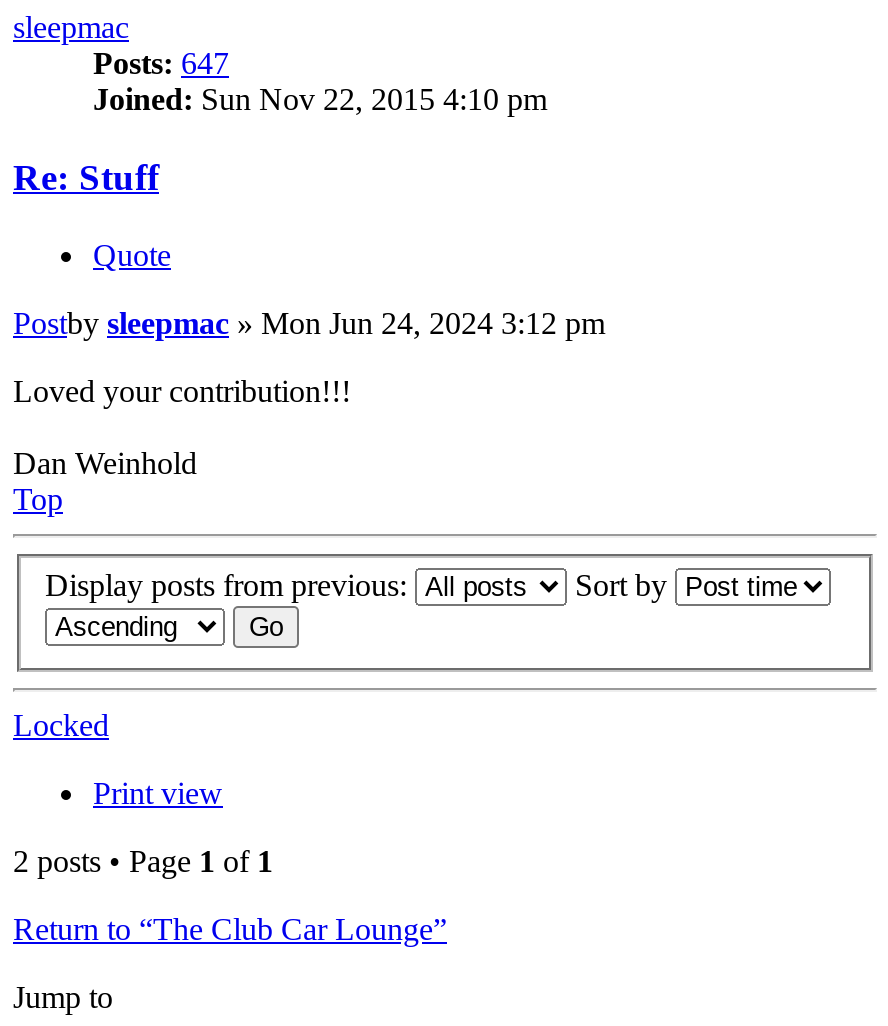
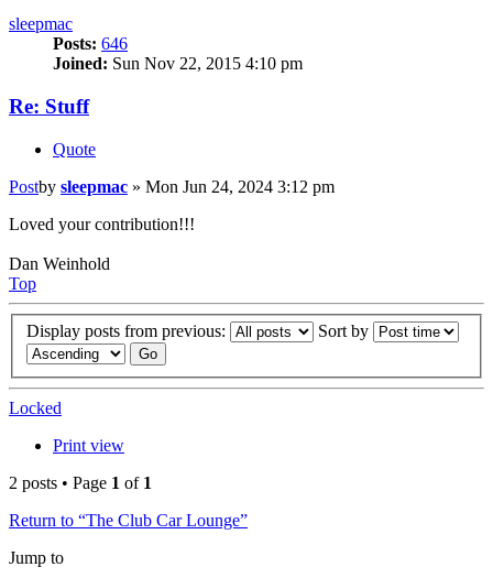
[93,47,229,81] Posts: 647 -> [53,34,128,53] Posts: 646

